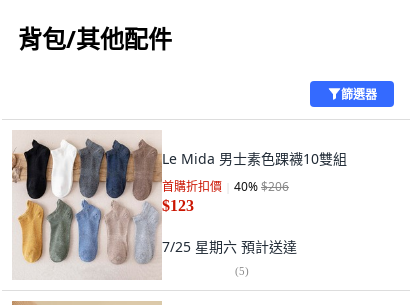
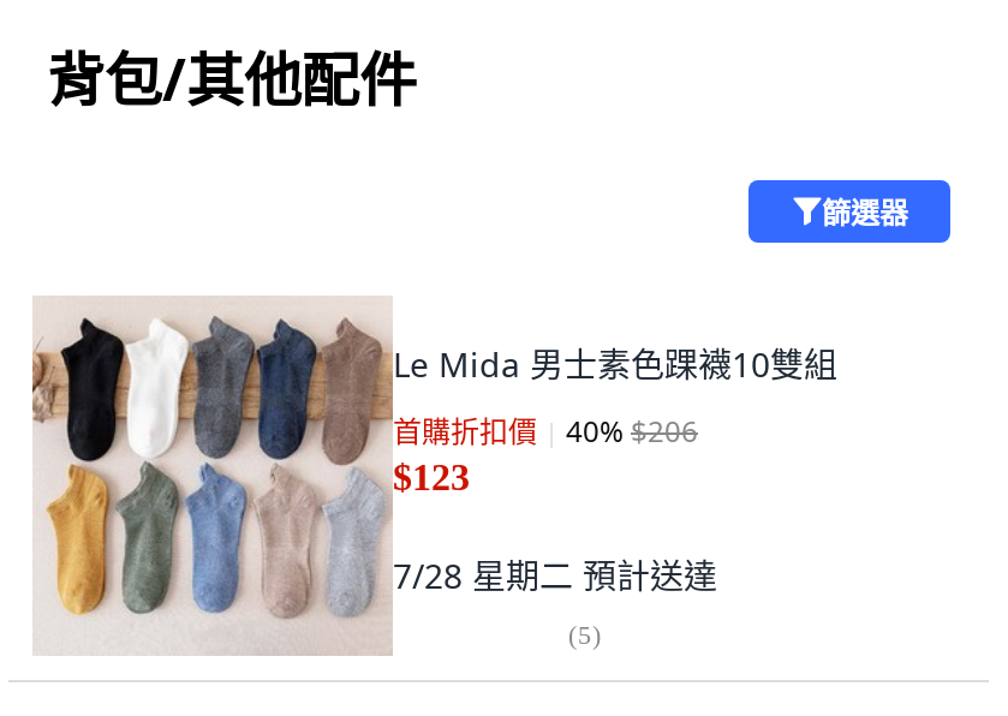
[162,237,297,256] 7/25 星期六預計送達 -> [393,553,717,598] 7/28 星期二預計送達

